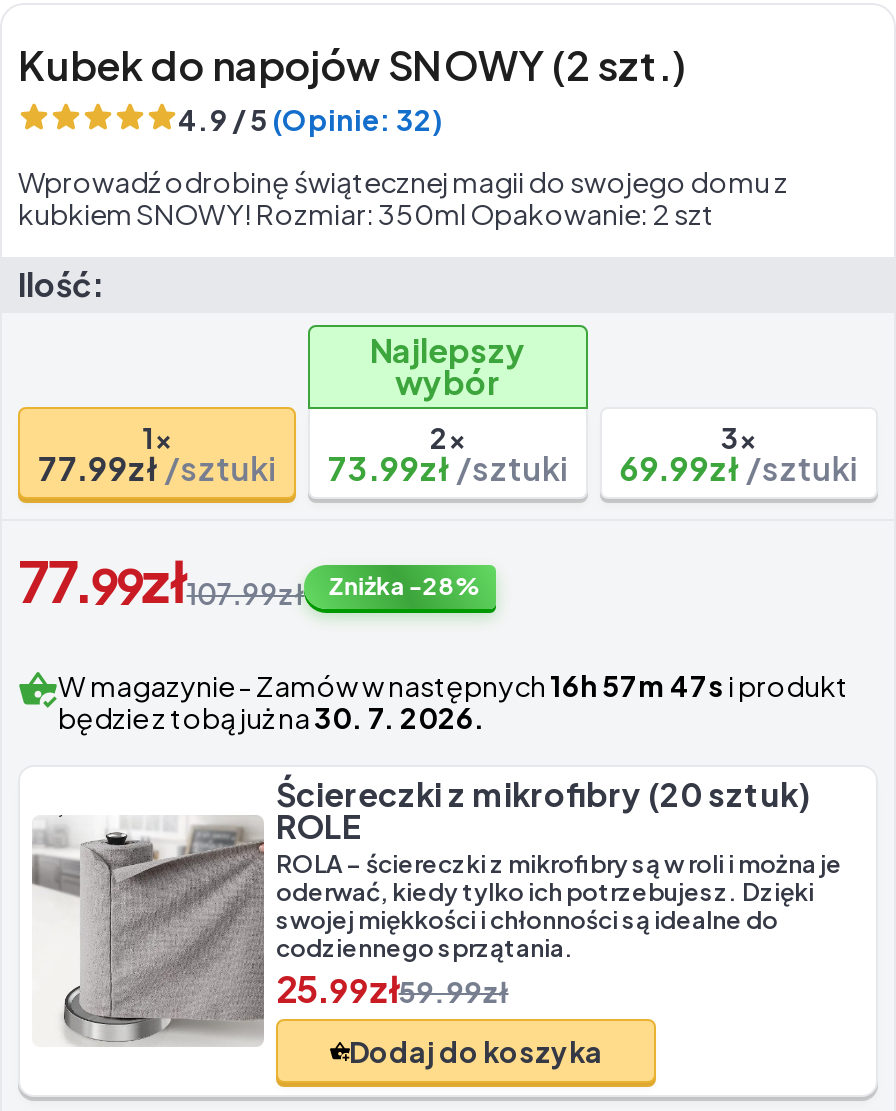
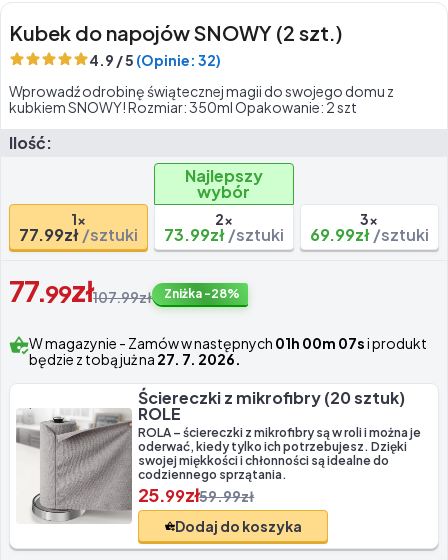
[58,667,848,703] W magazynie- Zamów w następnych 16h 57m 47s i produkt -> [29,334,427,352] W magazynie- Zamów w następnych 01h 00m 07s i produkt
[58,699,486,735] będzie z tobą już na 30. 7. 2026. -> [29,350,241,368] będzie z tobą już na 27. 7. 2026.

